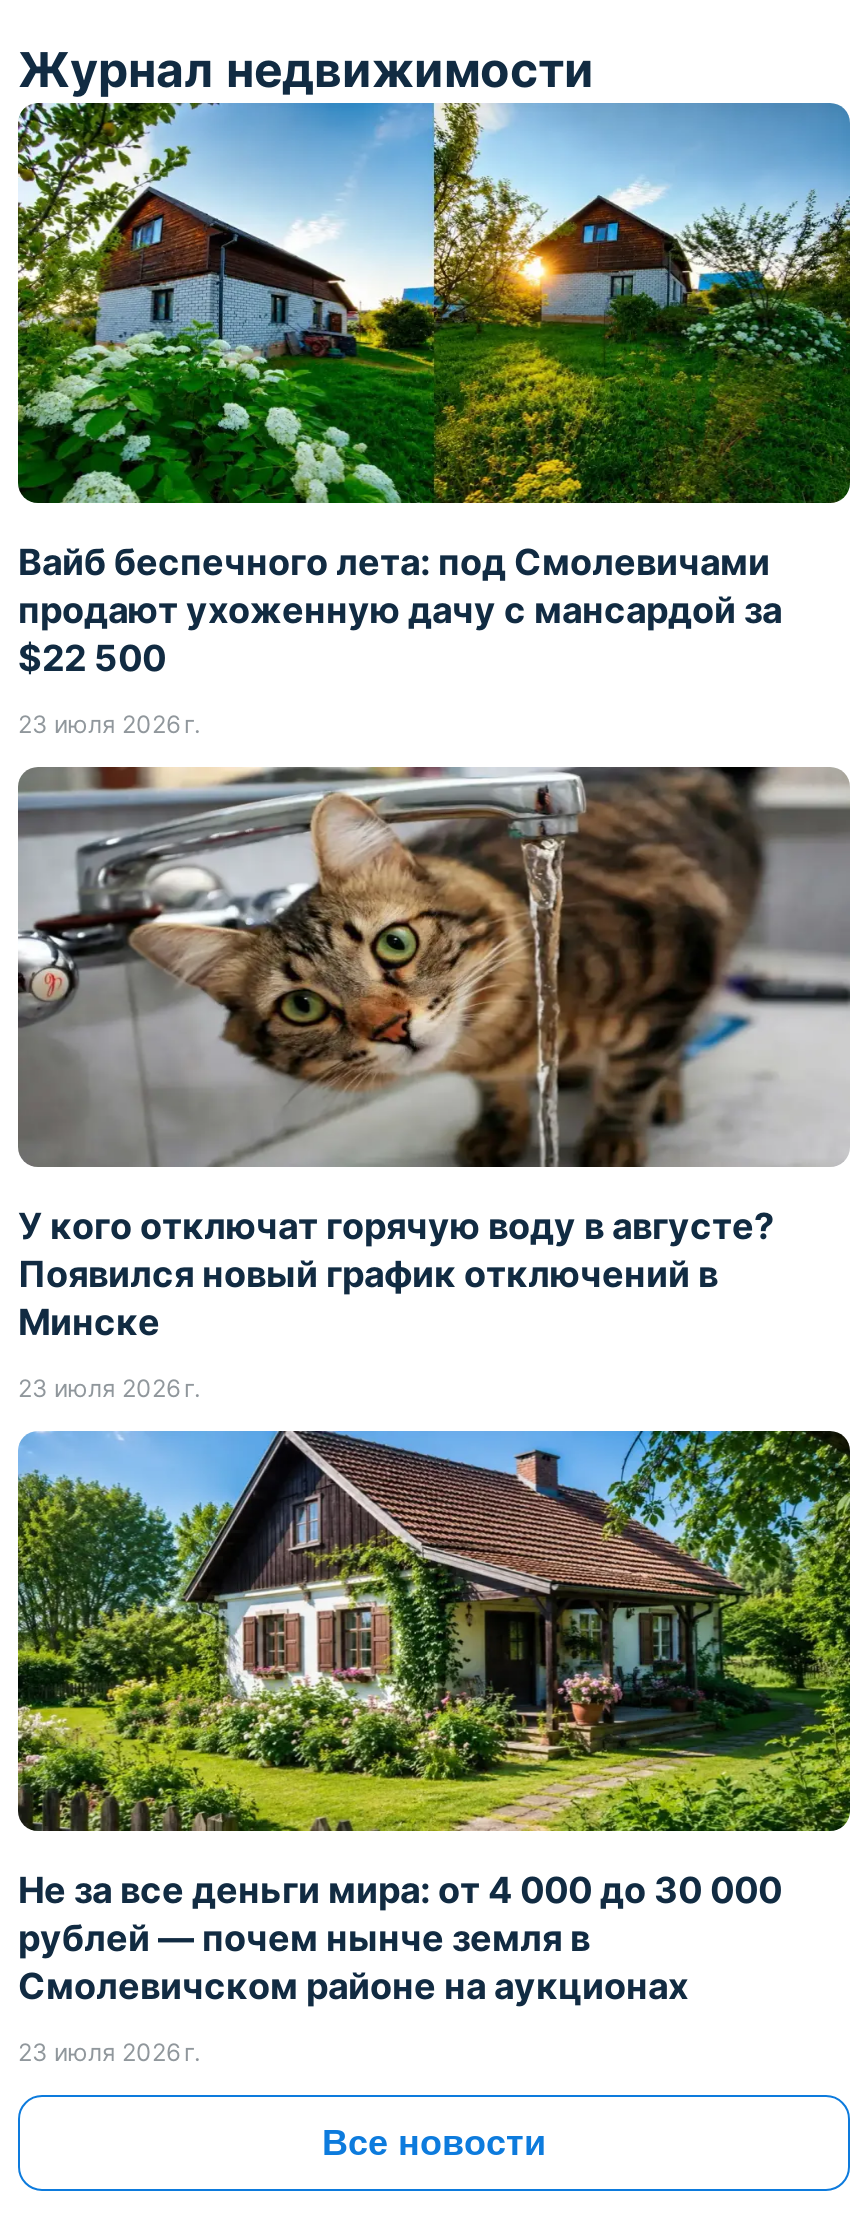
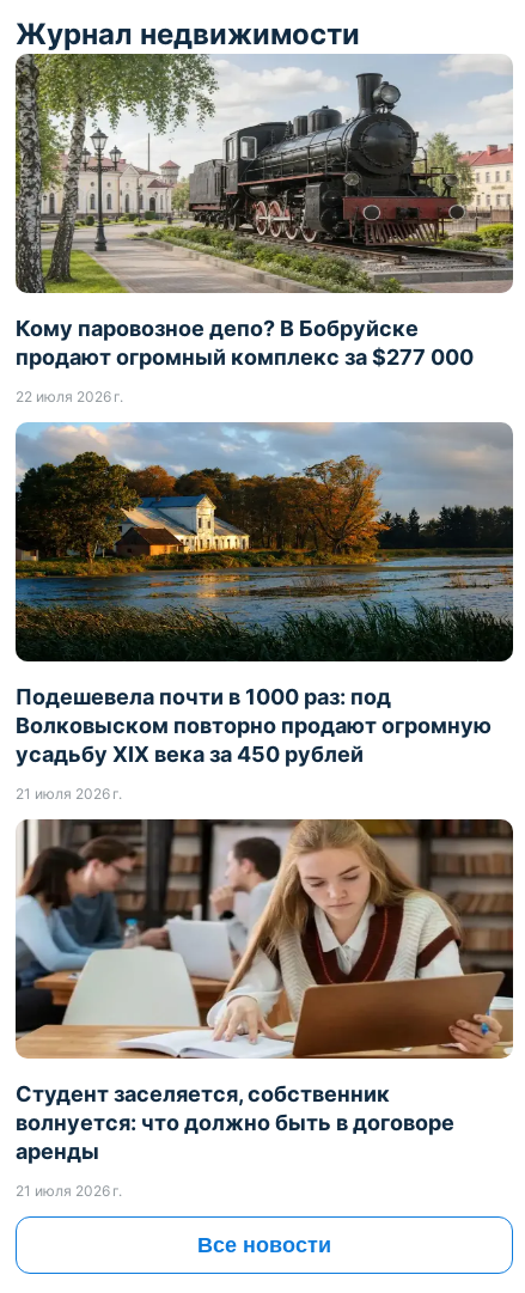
[18,101,852,679] [image] | Вайб беспечного лета: под Смолевичами | продают ухоженную дачу с мансардой за | $22 500 -> [16,54,514,370] [image] | Кому паровозное депо? В Бобруйске | продают огромный комплекс за $277 000
[18,709,200,739] 23 июля 2026 г. -> [16,388,123,406] 22 июля 2026 г.
[18,765,850,1343] [image] | У кого отключат горячую воду в августе? | Появился новый график отключений в | Минске -> [14,422,514,767] [image] | Подешевела почти в 1000 раз: под | Волковыском повторно продают огромную | усадьбу XIX века за 450 рублей
[18,1373,200,1403] 23 июля 2026 г. -> [16,785,122,803] 21 июля 2026 г.
[16,1429,852,2007] [image] | Не за все деньги мира: от 4 000 до 30 000 | рублей — почем нынче земля в | Смолевичском районе на аукционах -> [14,818,513,1164] [image] | Студент заселяется, собственник | волнуется: что должно быть в договоре | аренды
[18,2037,200,2067] 23 июля 2026 г. -> [16,1182,122,1200] 21 июля 2026 г.

